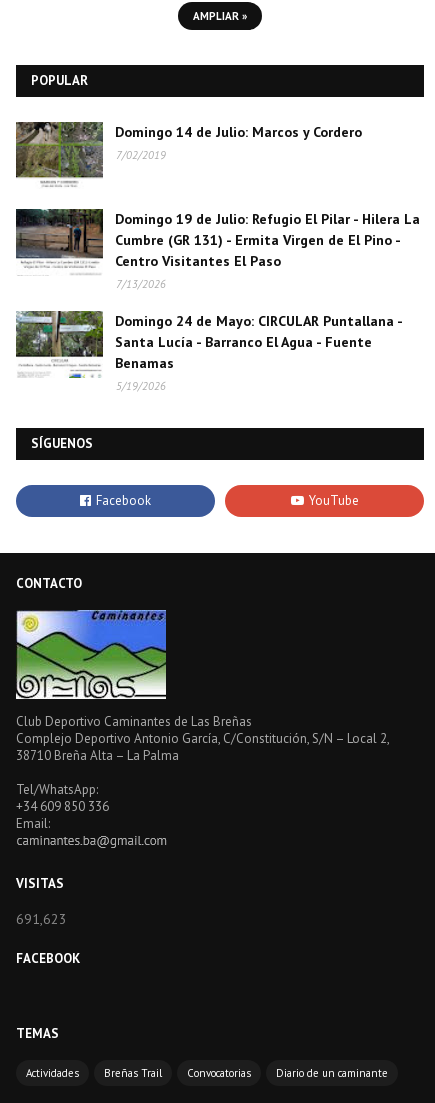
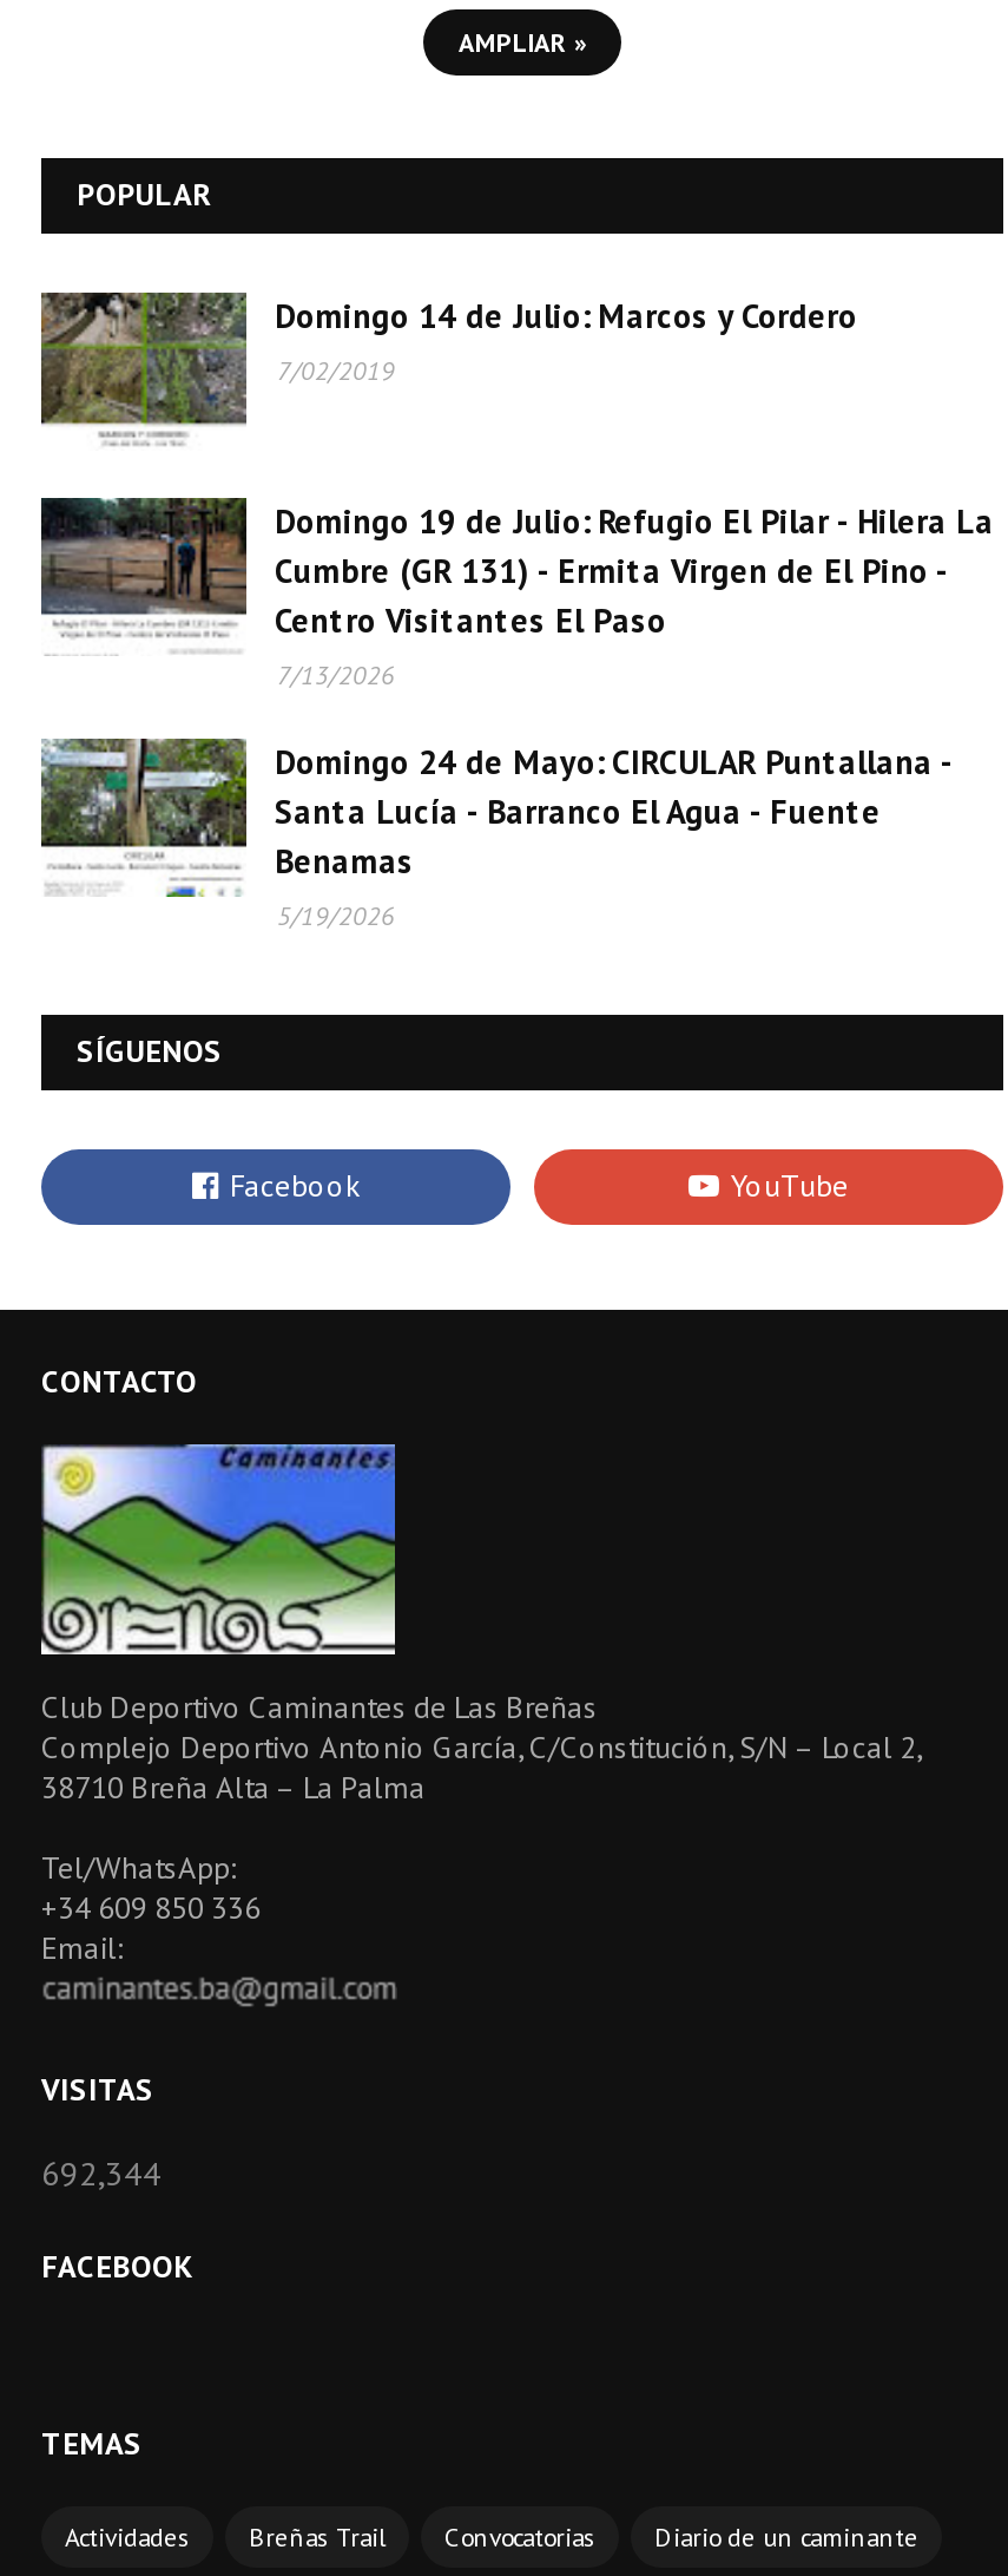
[16,910,67,928] 691,623 -> [41,2152,162,2195] 692,344

